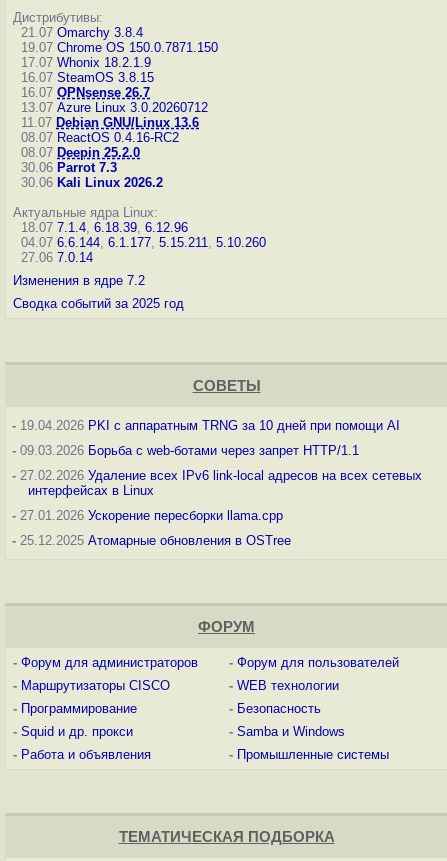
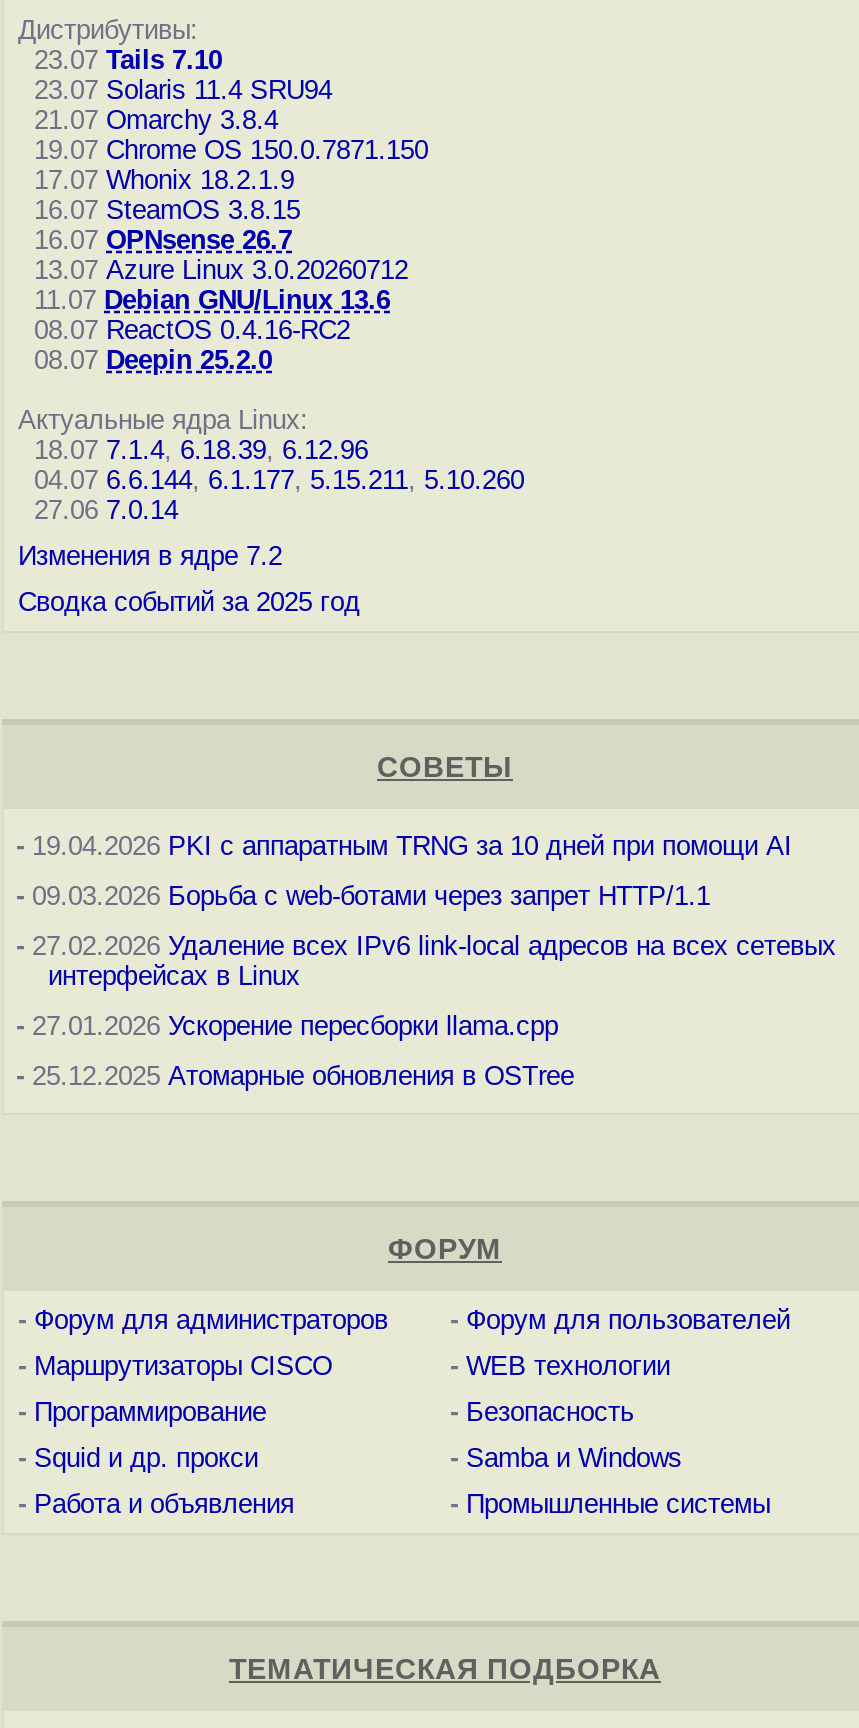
none -> [18,45,332,105] 23.07 Tails 7.10 | 23.07 Solaris 11.4 SRU94
moved [13,25,218,160] -> [18,105,428,375]: 21.07 Omarchy 3.8.4 | 19.07 Chrome OS 150.0.7871.150 | 17.07 Whonix 18.2.1.9 | ... | 08.07 ReactOS 0.4.16-RC2 | 08.07 Deepin 25.2.0
[13,160,163,190] 30.06 Parrot 7.3 | 30.06 Kali Linux 2026.2 -> none

